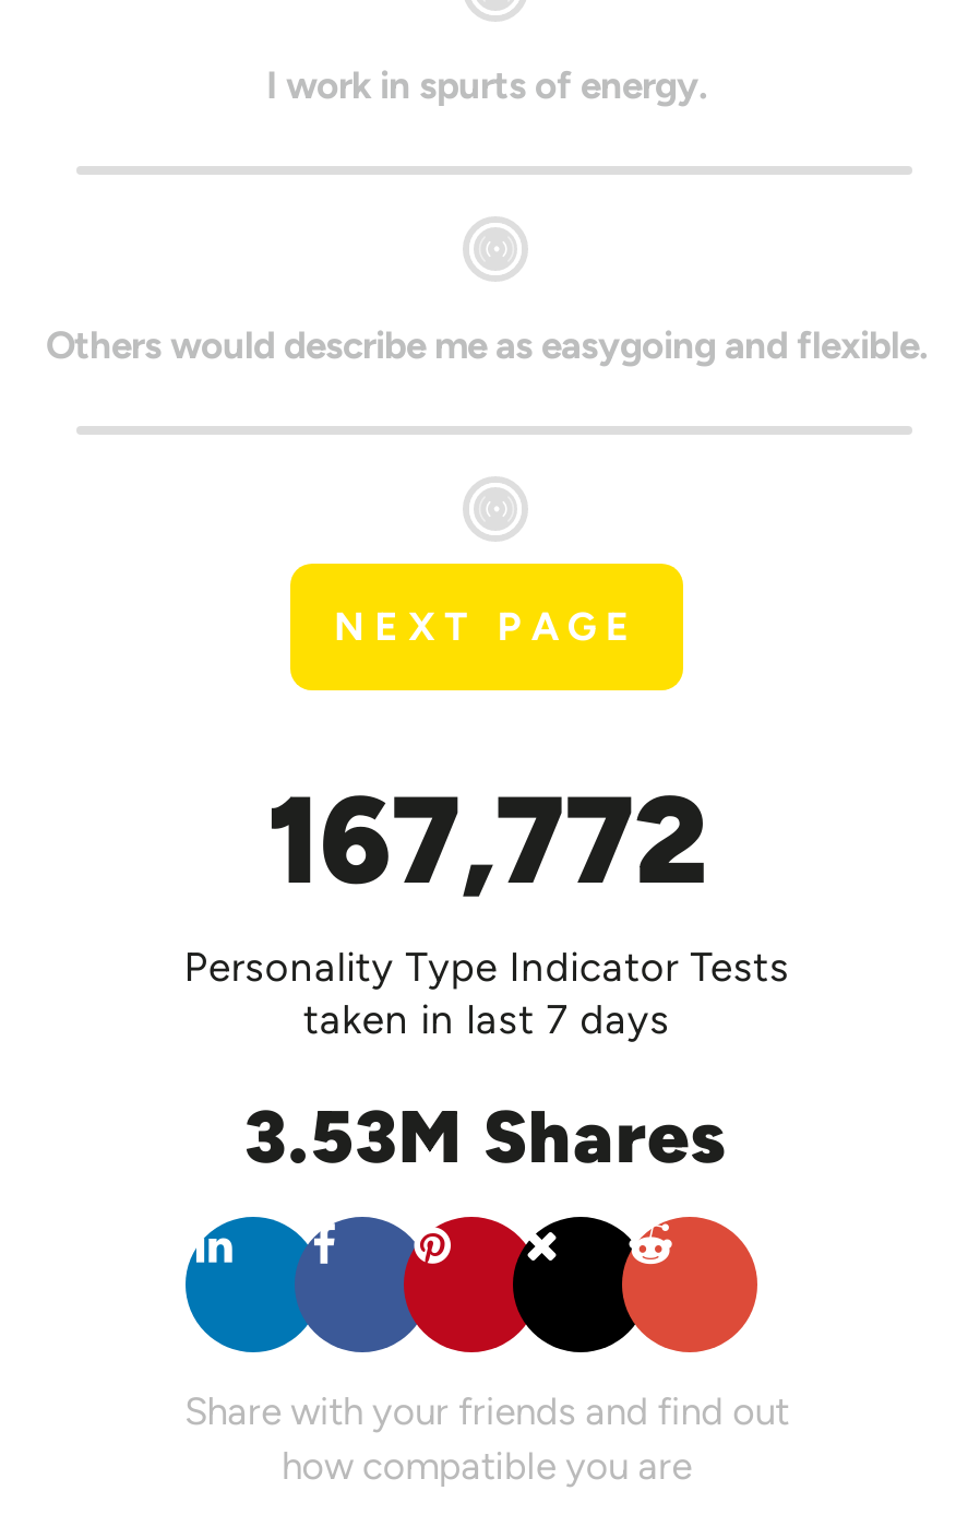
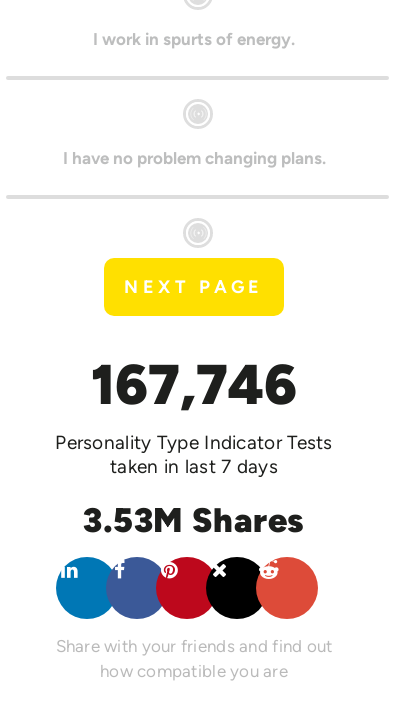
[46,324,928,368] Others would describe me as easygoing and flexible. -> [62,148,325,168] I have no problem changing plans.
[267,767,706,913] 167,772 -> [91,351,296,418] 167,746

